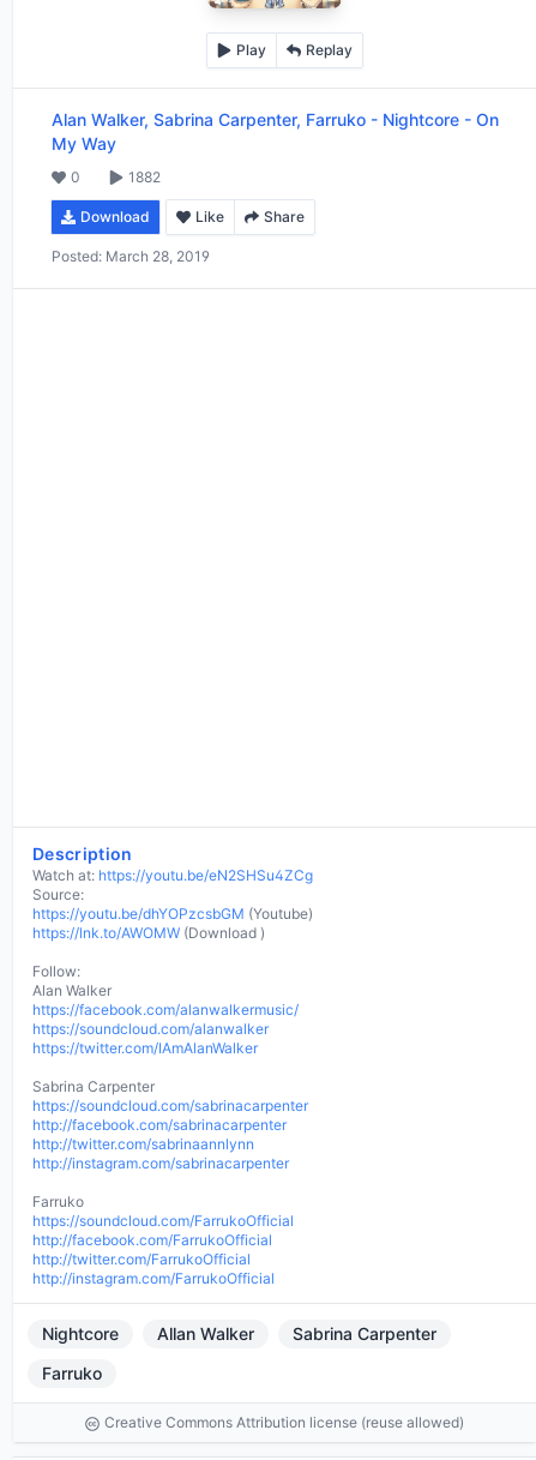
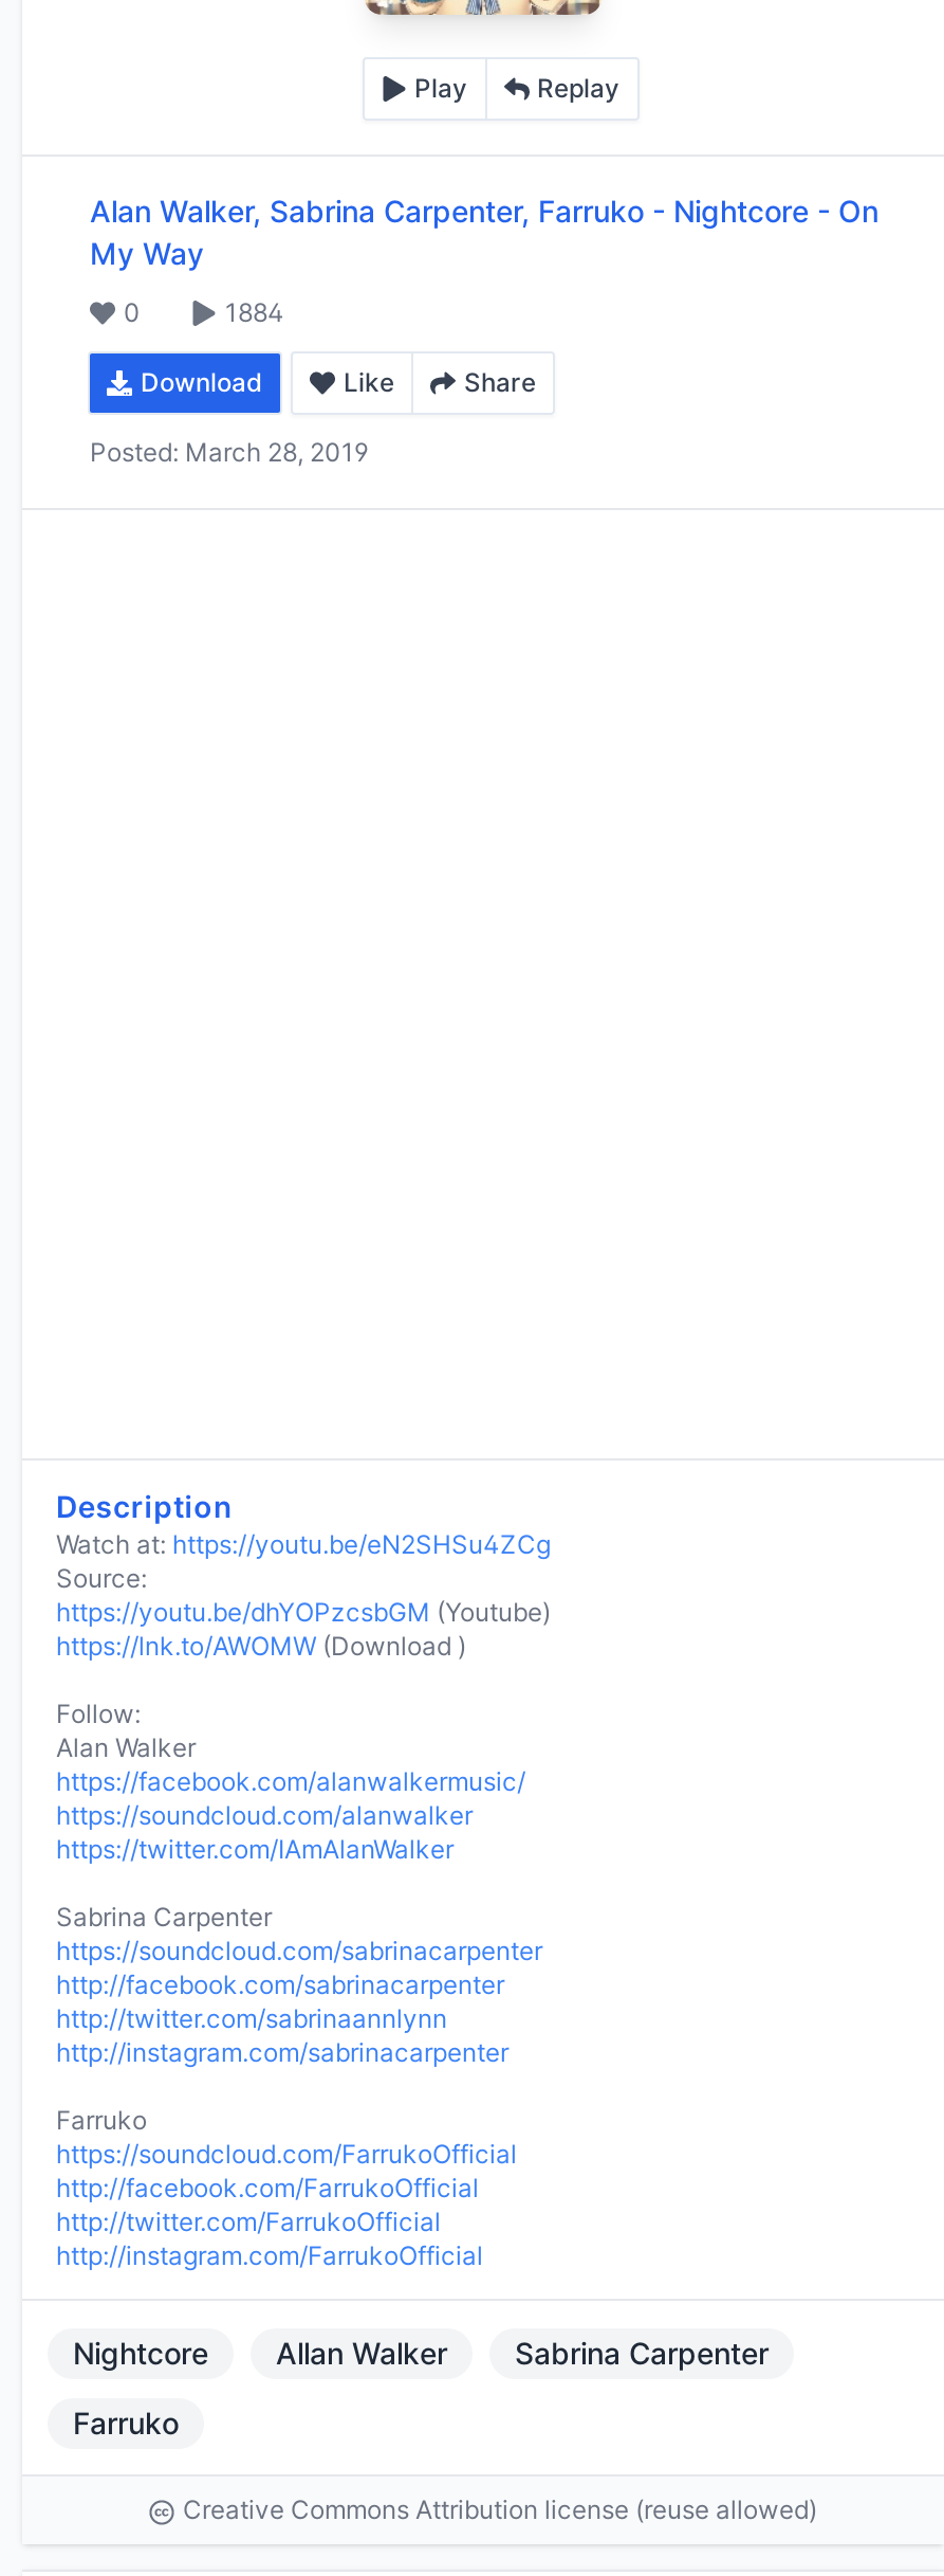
[128,168,161,186] 1882 -> [225,296,284,328] 1884

